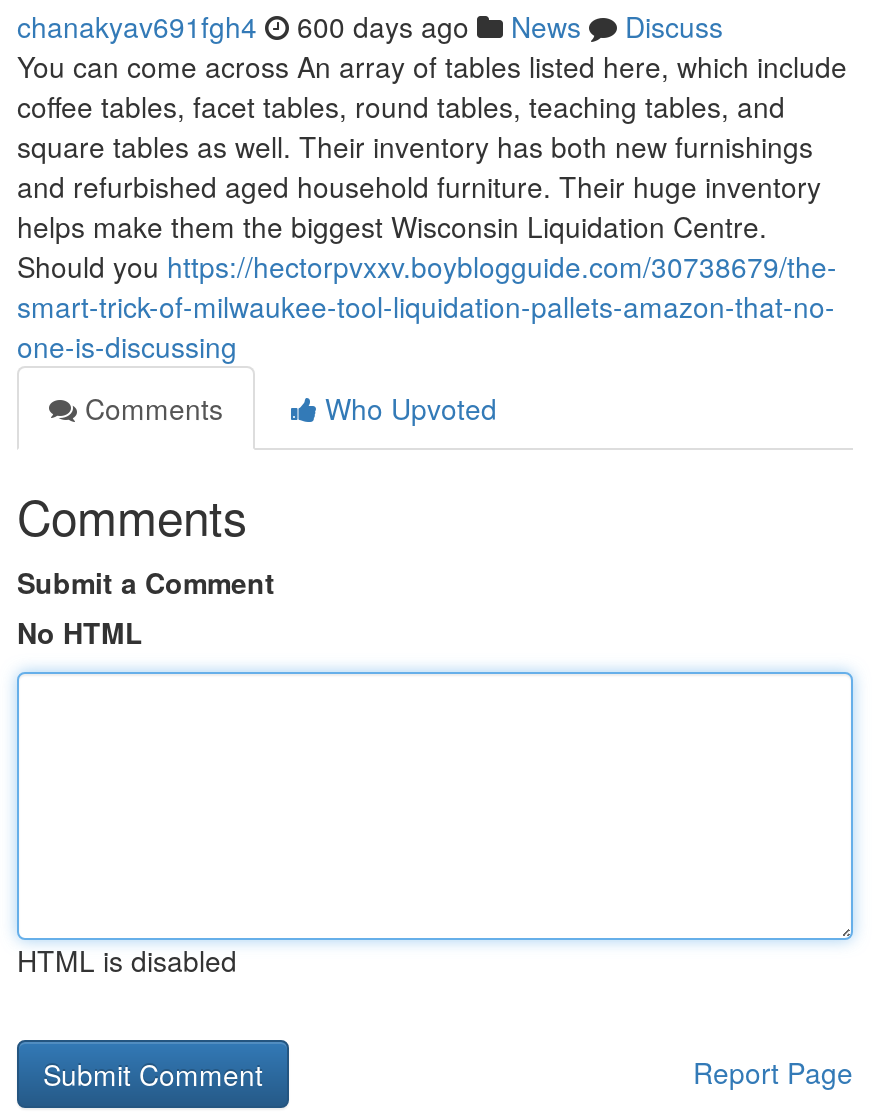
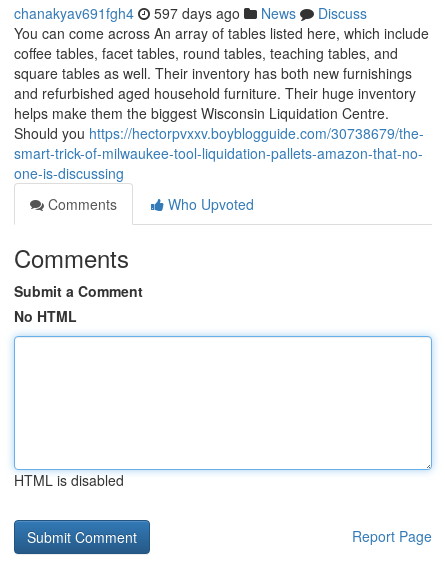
[17,6,723,46] chanakyav691fgh4 600 days ago News Discuss -> [14,3,367,23] chanakyav691fgh4 597 days ago News Discuss

